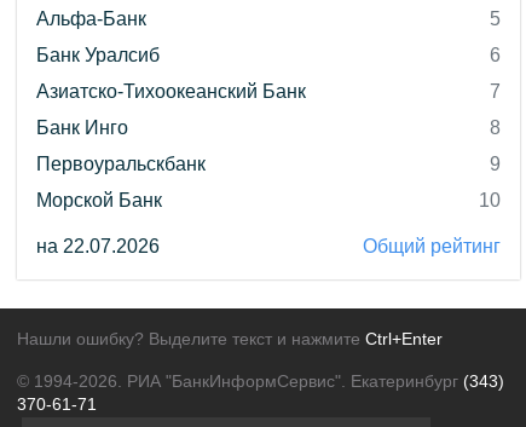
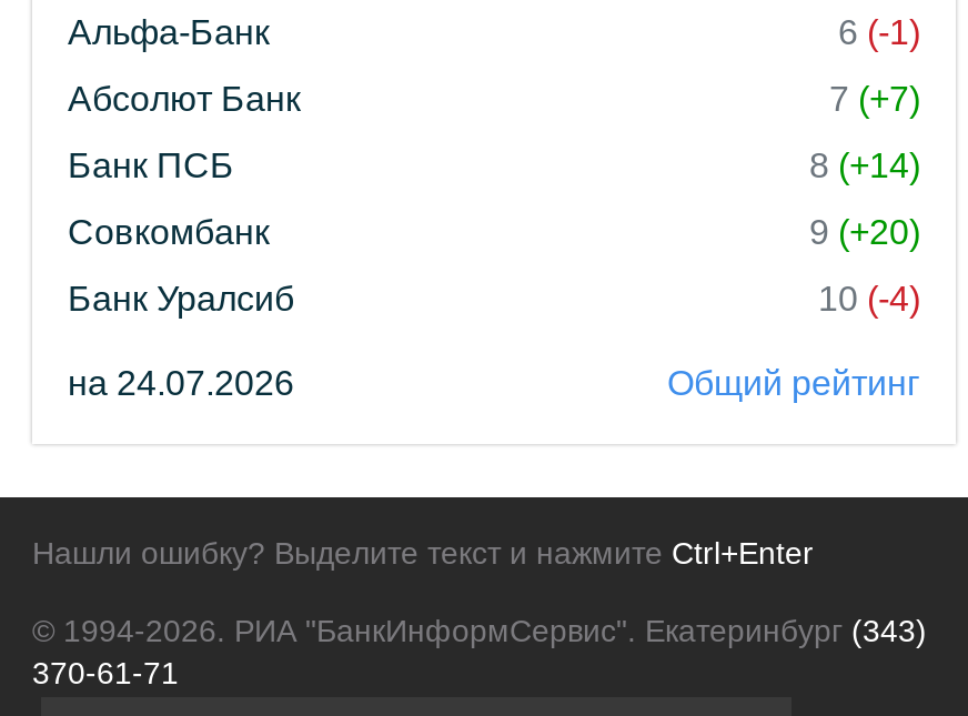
[490,8,501,29] 5 -> [68,13,920,251] 6 (-1) | Абсолют Банк | 7 (+7) | Банк ПСБ | 8 (+14) | Совкомбанк | 9 (+20)
[36,45,501,256] 6 | Азиатско-Тихоокеанский Банк | 7 | Банк Инго | 8 | Первоуральскбанк | 9 | Морской Банк | 10 | на 22.07.2026 -> [68,280,920,402] 10 (-4) | на 24.07.2026
moved [36,45,160,65] -> [68,280,294,317]: Банк Уралсиб

